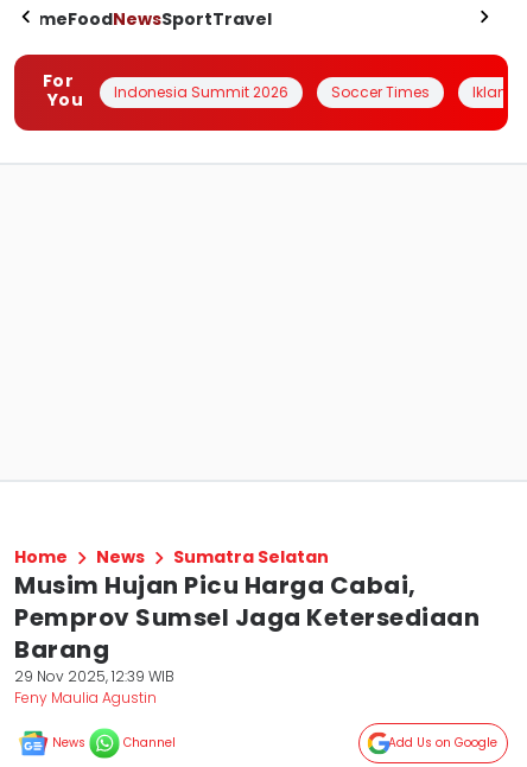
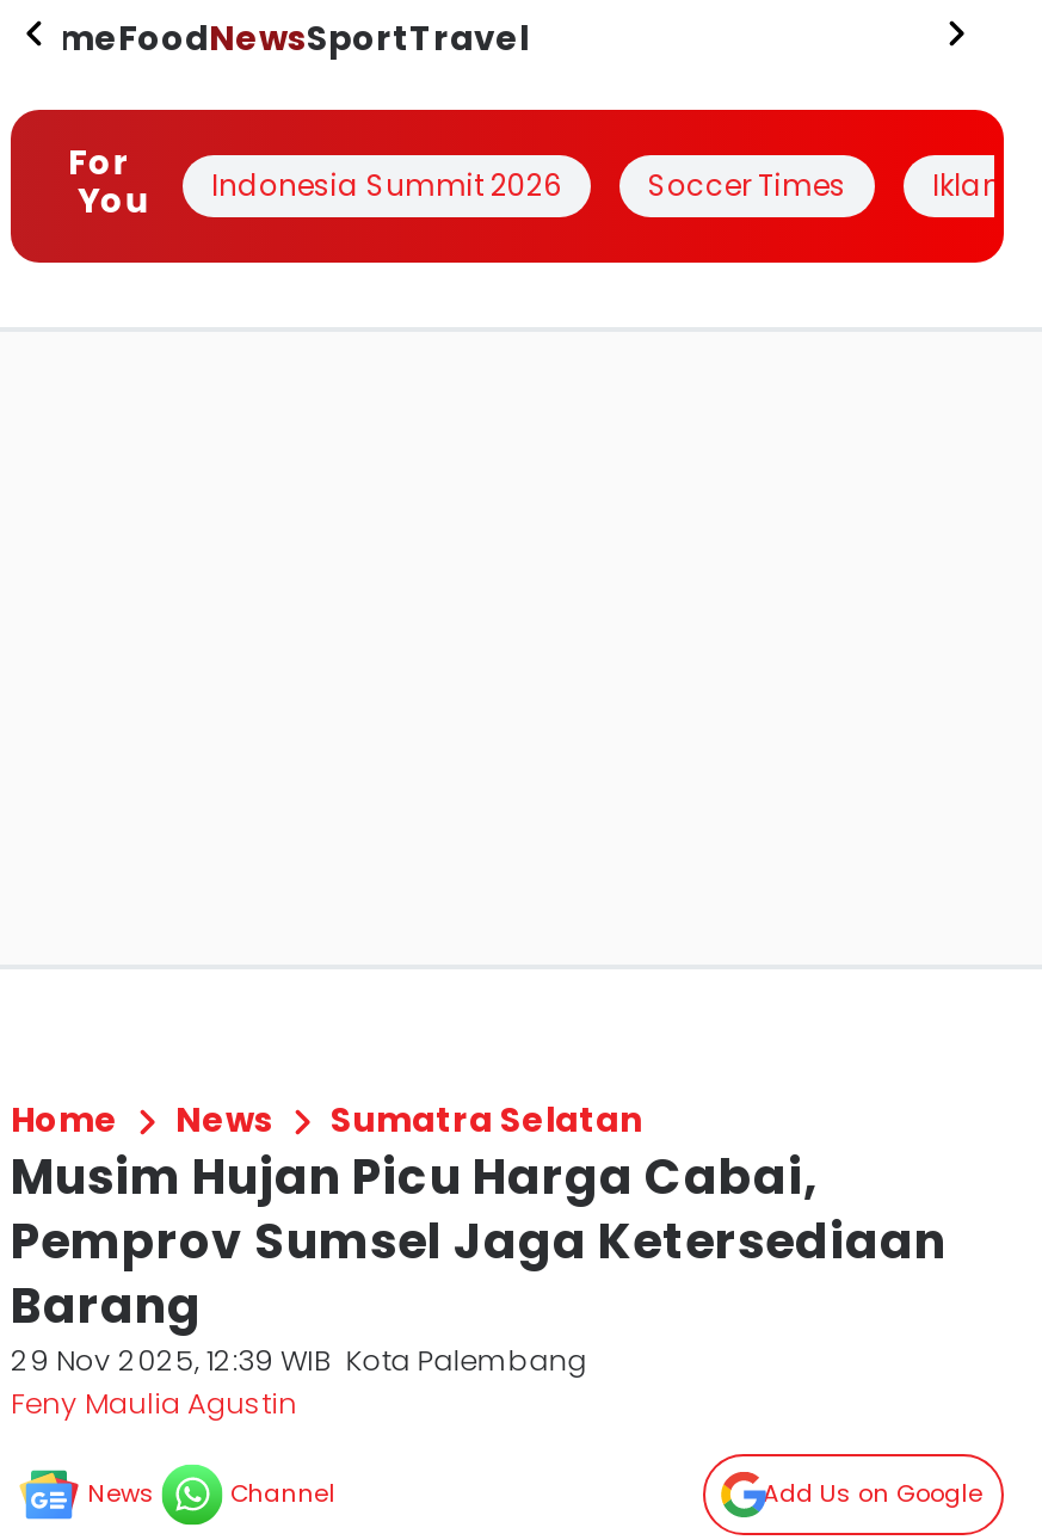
[14,666,174,686] 29 Nov 2025, 12:39 WIB -> [11,1339,587,1380] 29 Nov 2025, 12:39 WIB Kota Palembang

